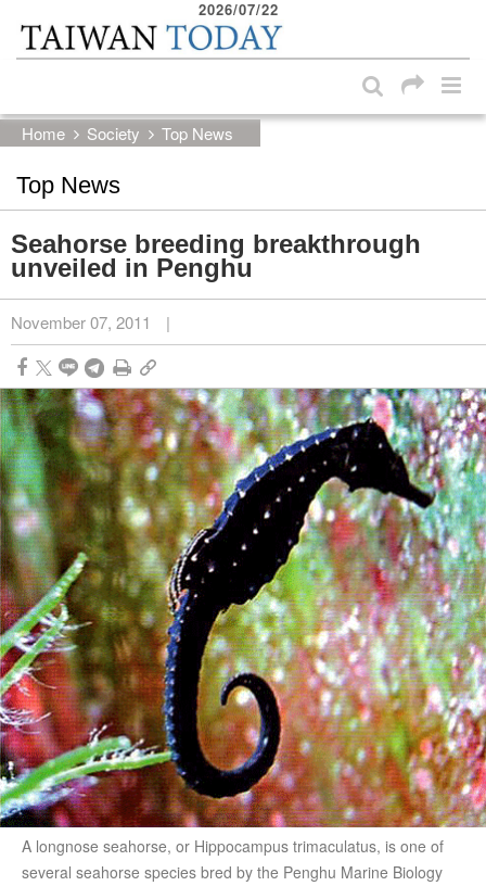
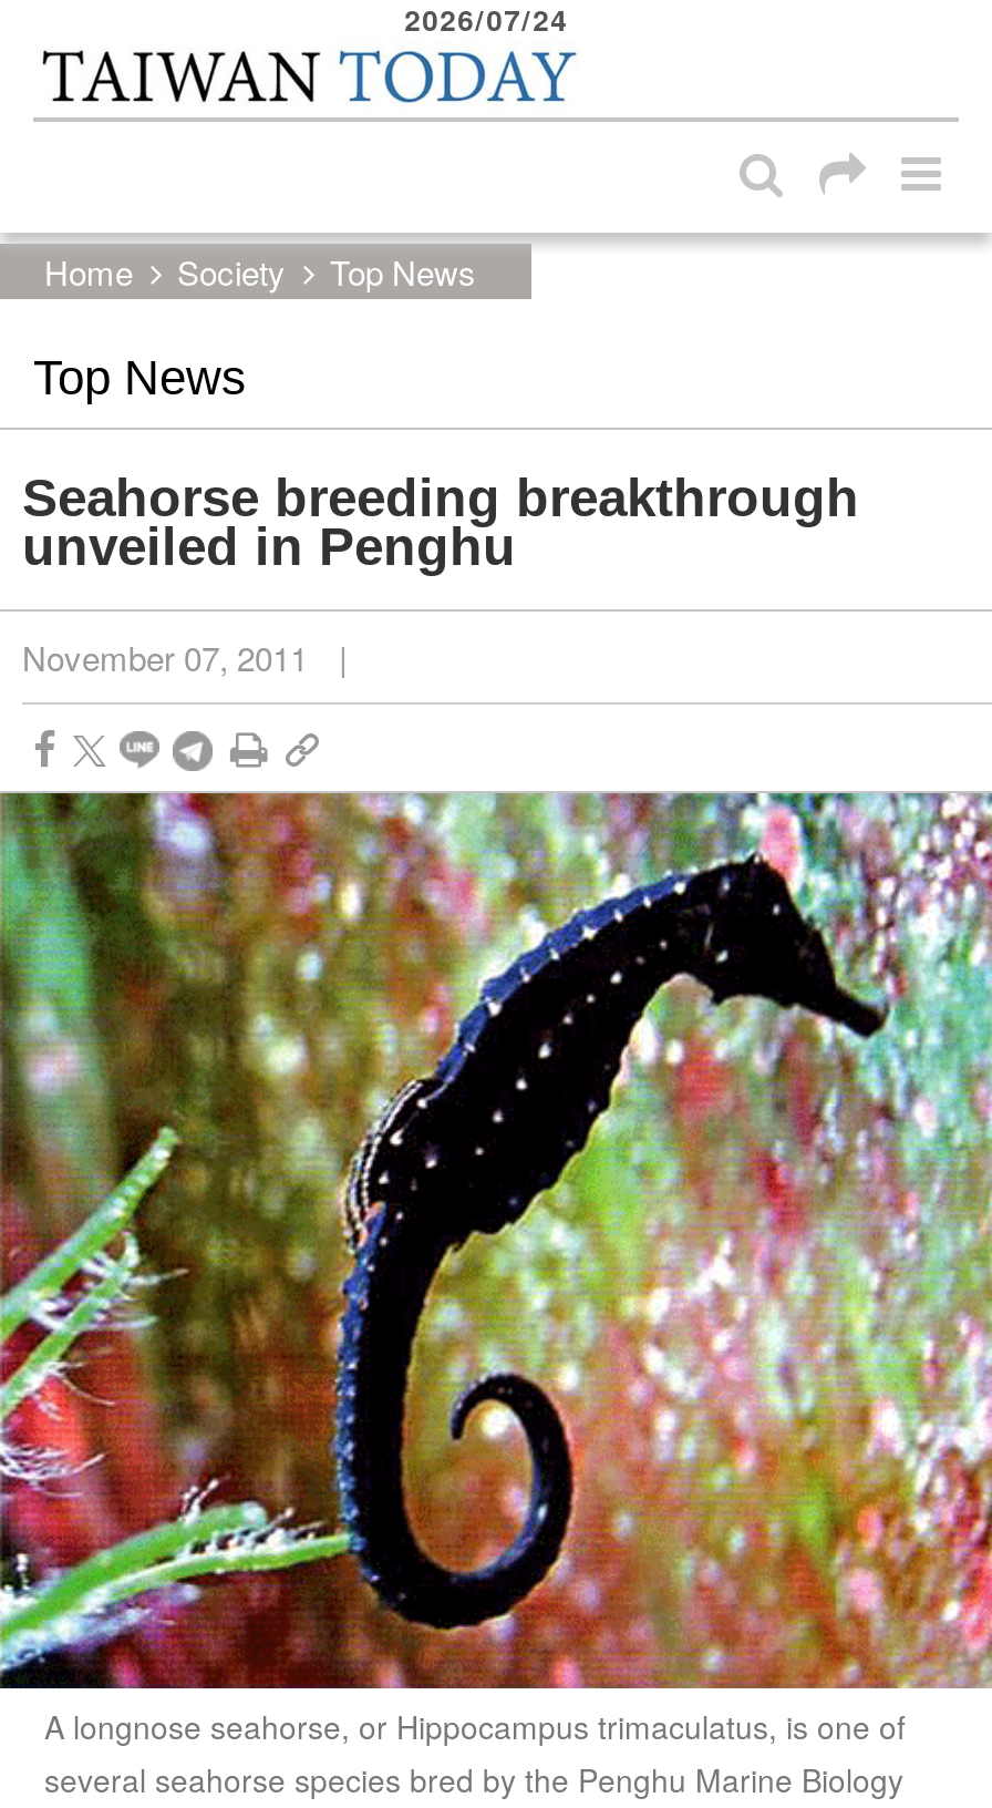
[198,0,278,20] 2026/07/22 -> [404,0,568,40] 2026/07/24

